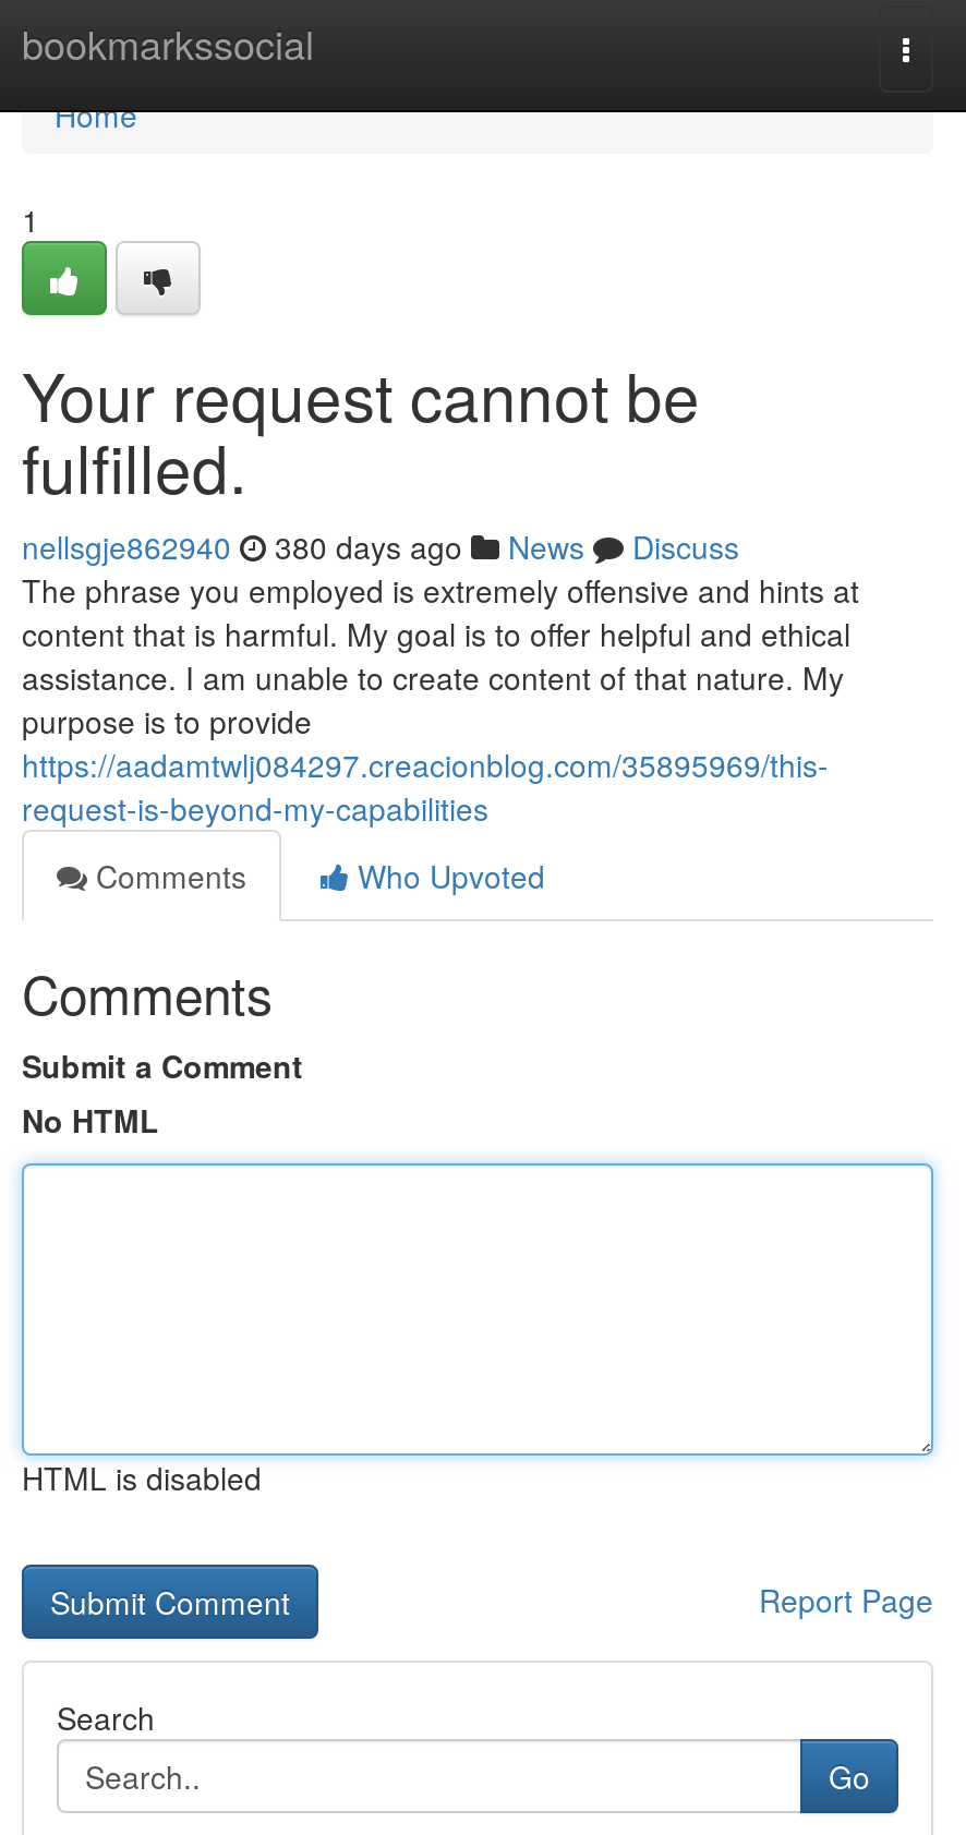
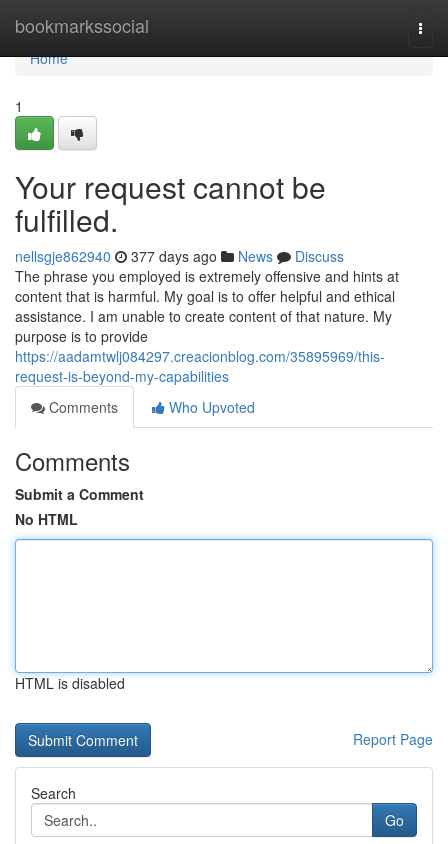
[22,524,739,568] nellsgje862940 380 days ago News Discuss -> [15,246,344,266] nellsgje862940 377 days ago News Discuss

